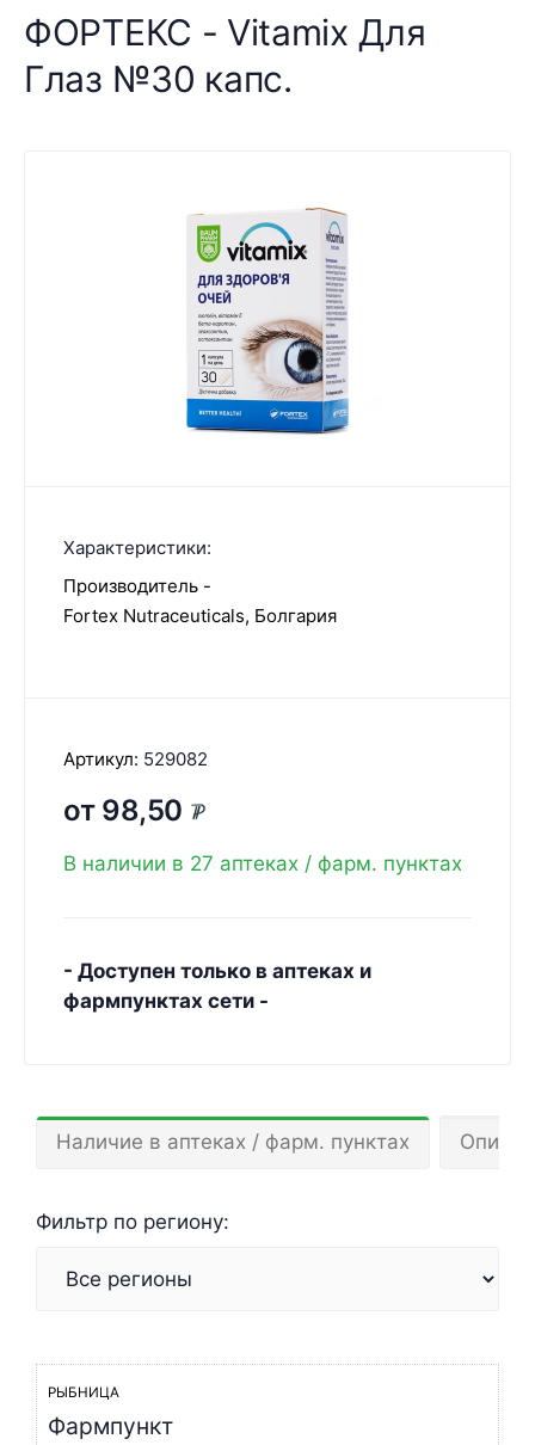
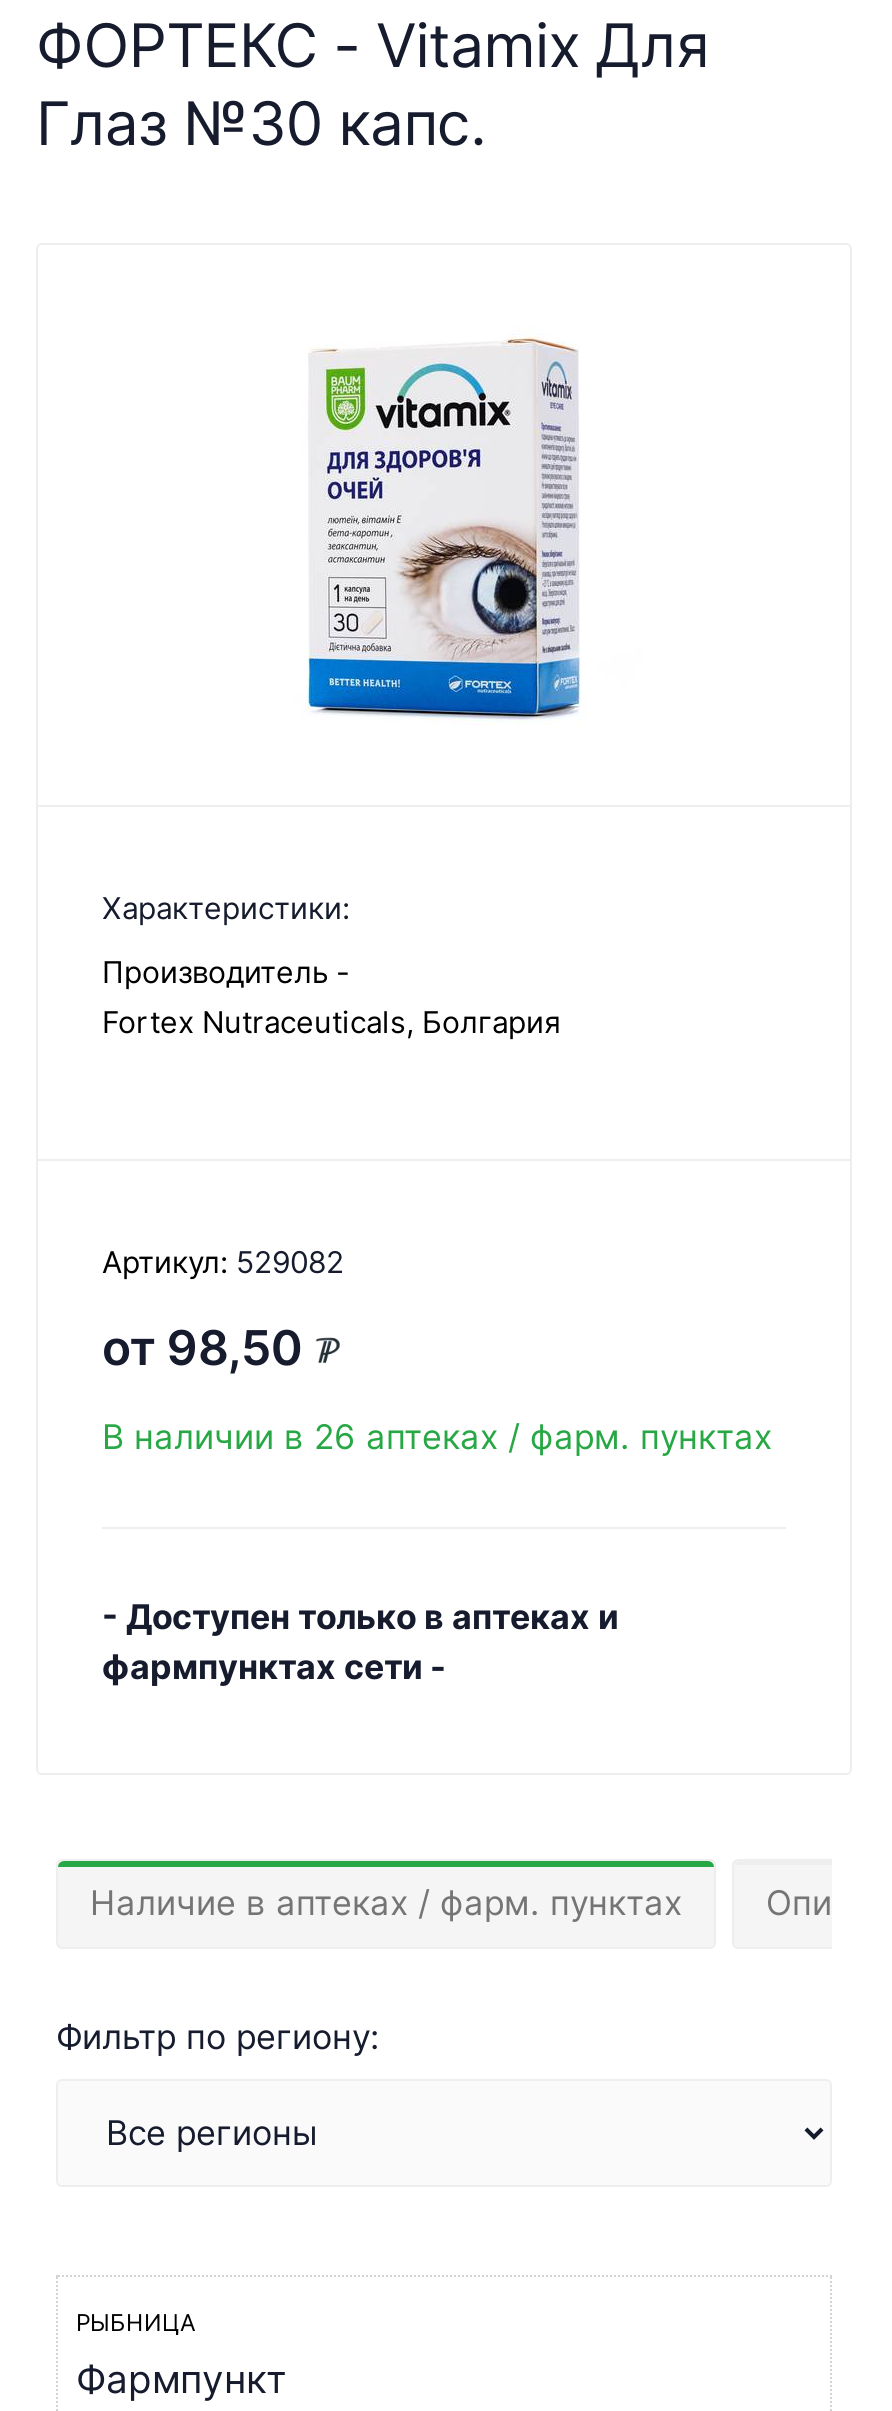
[63,851,462,875] В наличии в 27 аптеках / фарм. пунктах -> [102,1417,772,1457] В наличии в 26 аптеках / фарм. пунктах

